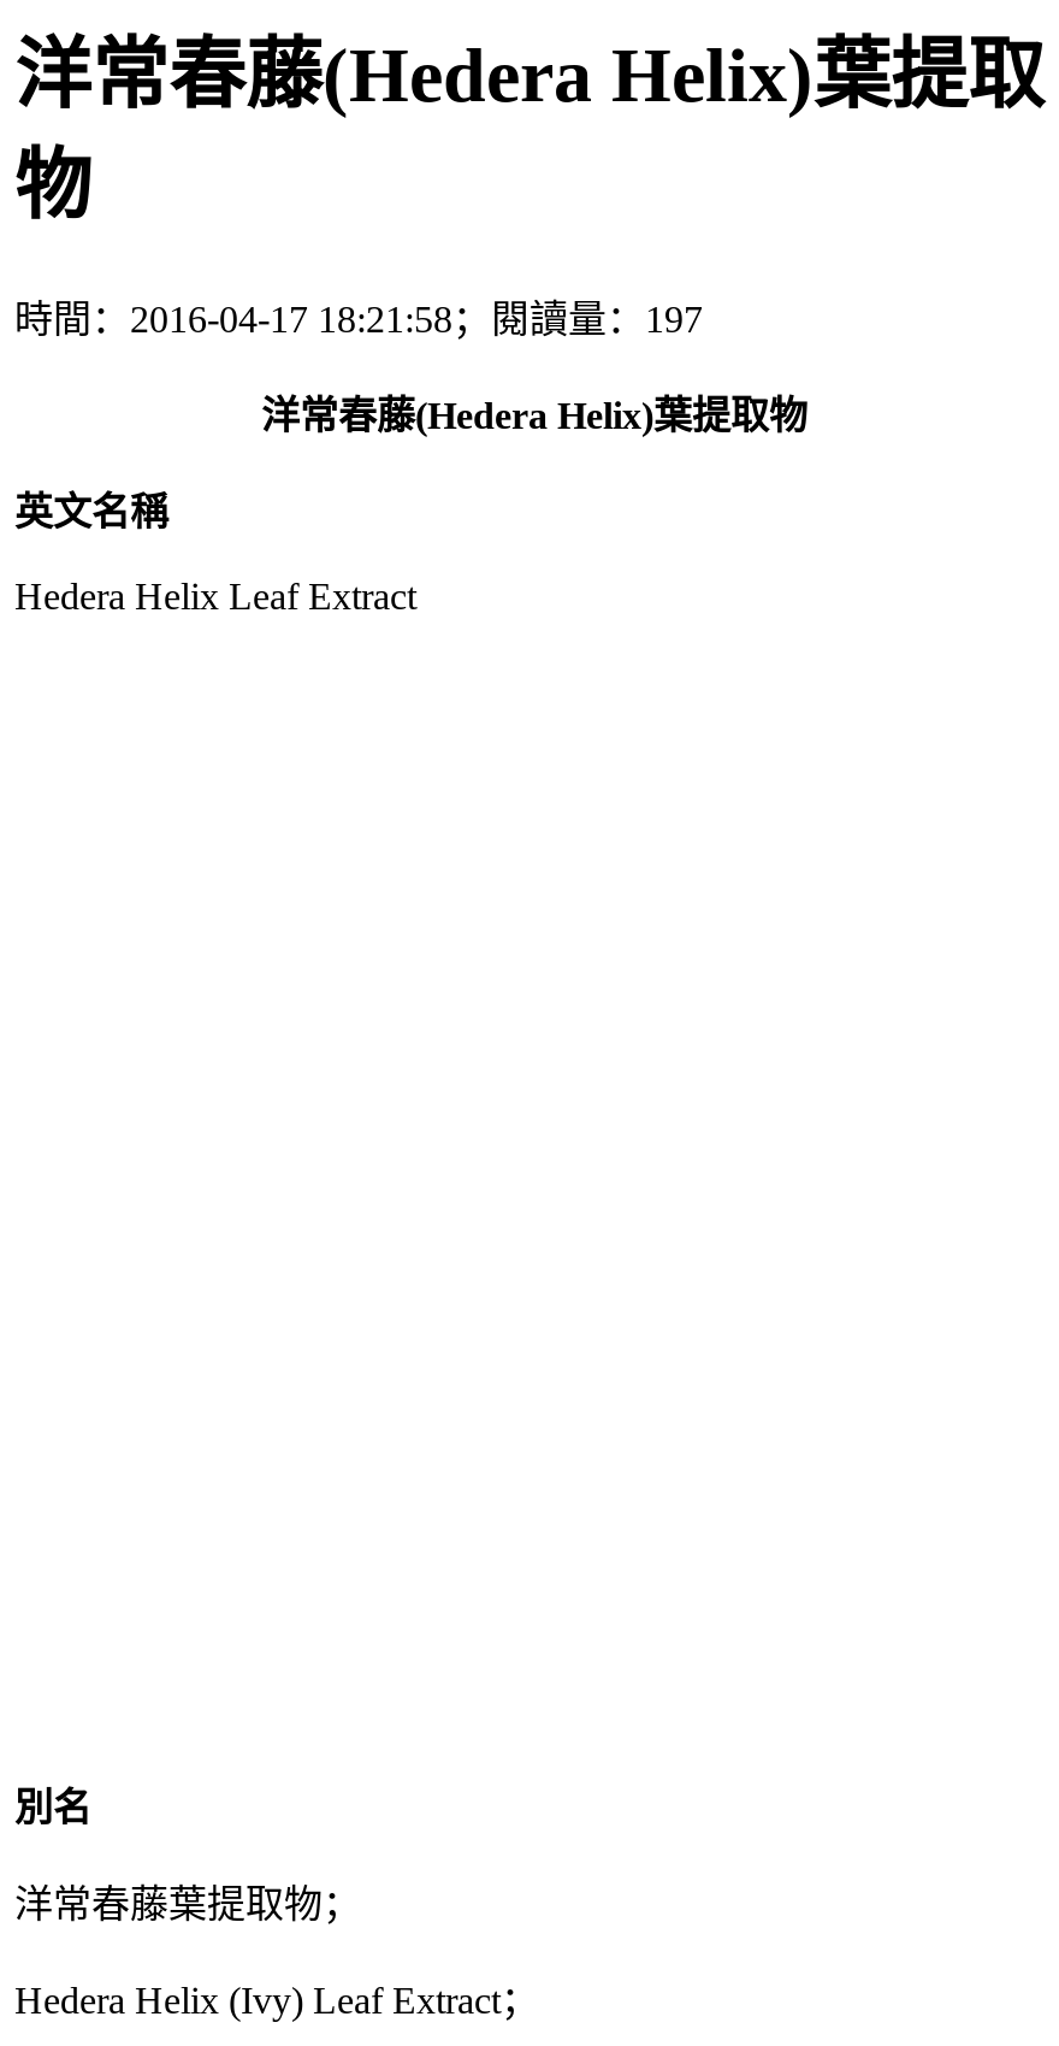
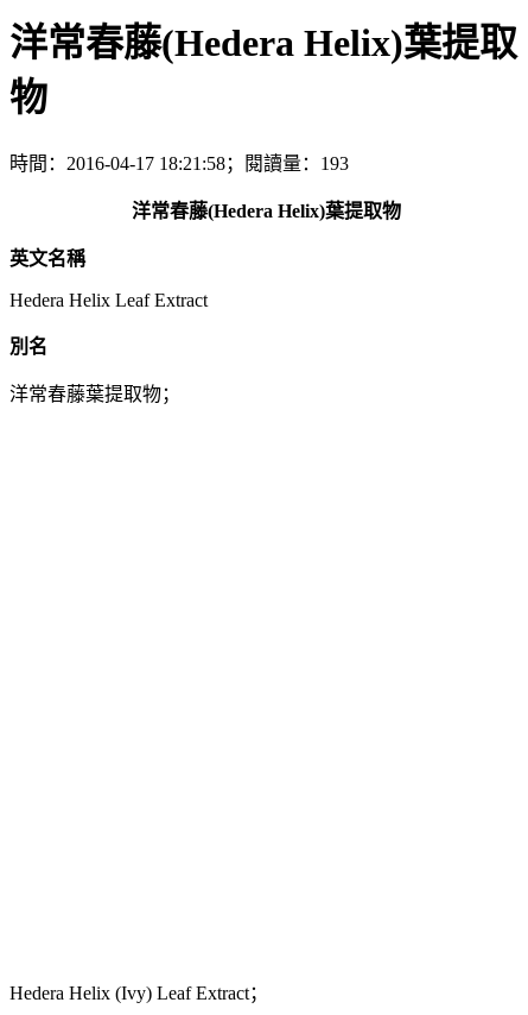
[14,298,703,339] 時間：2016-04-17 18:21:58；閱讀量：197 -> [9,153,349,173] 時間：2016-04-17 18:21:58；閱讀量：193
moved [14,1786,361,1923] -> [9,336,180,404]: 別名 | 洋常春藤葉提取物；

